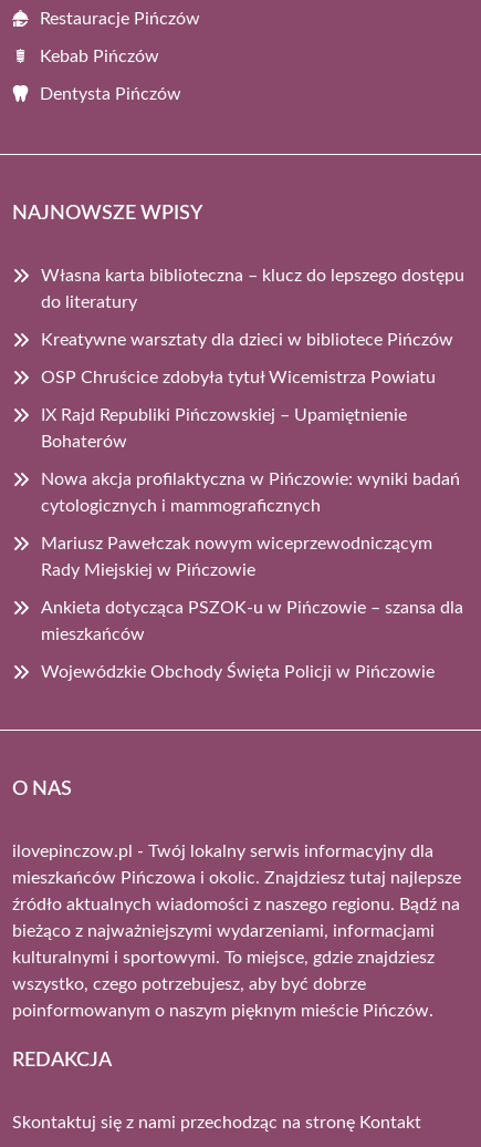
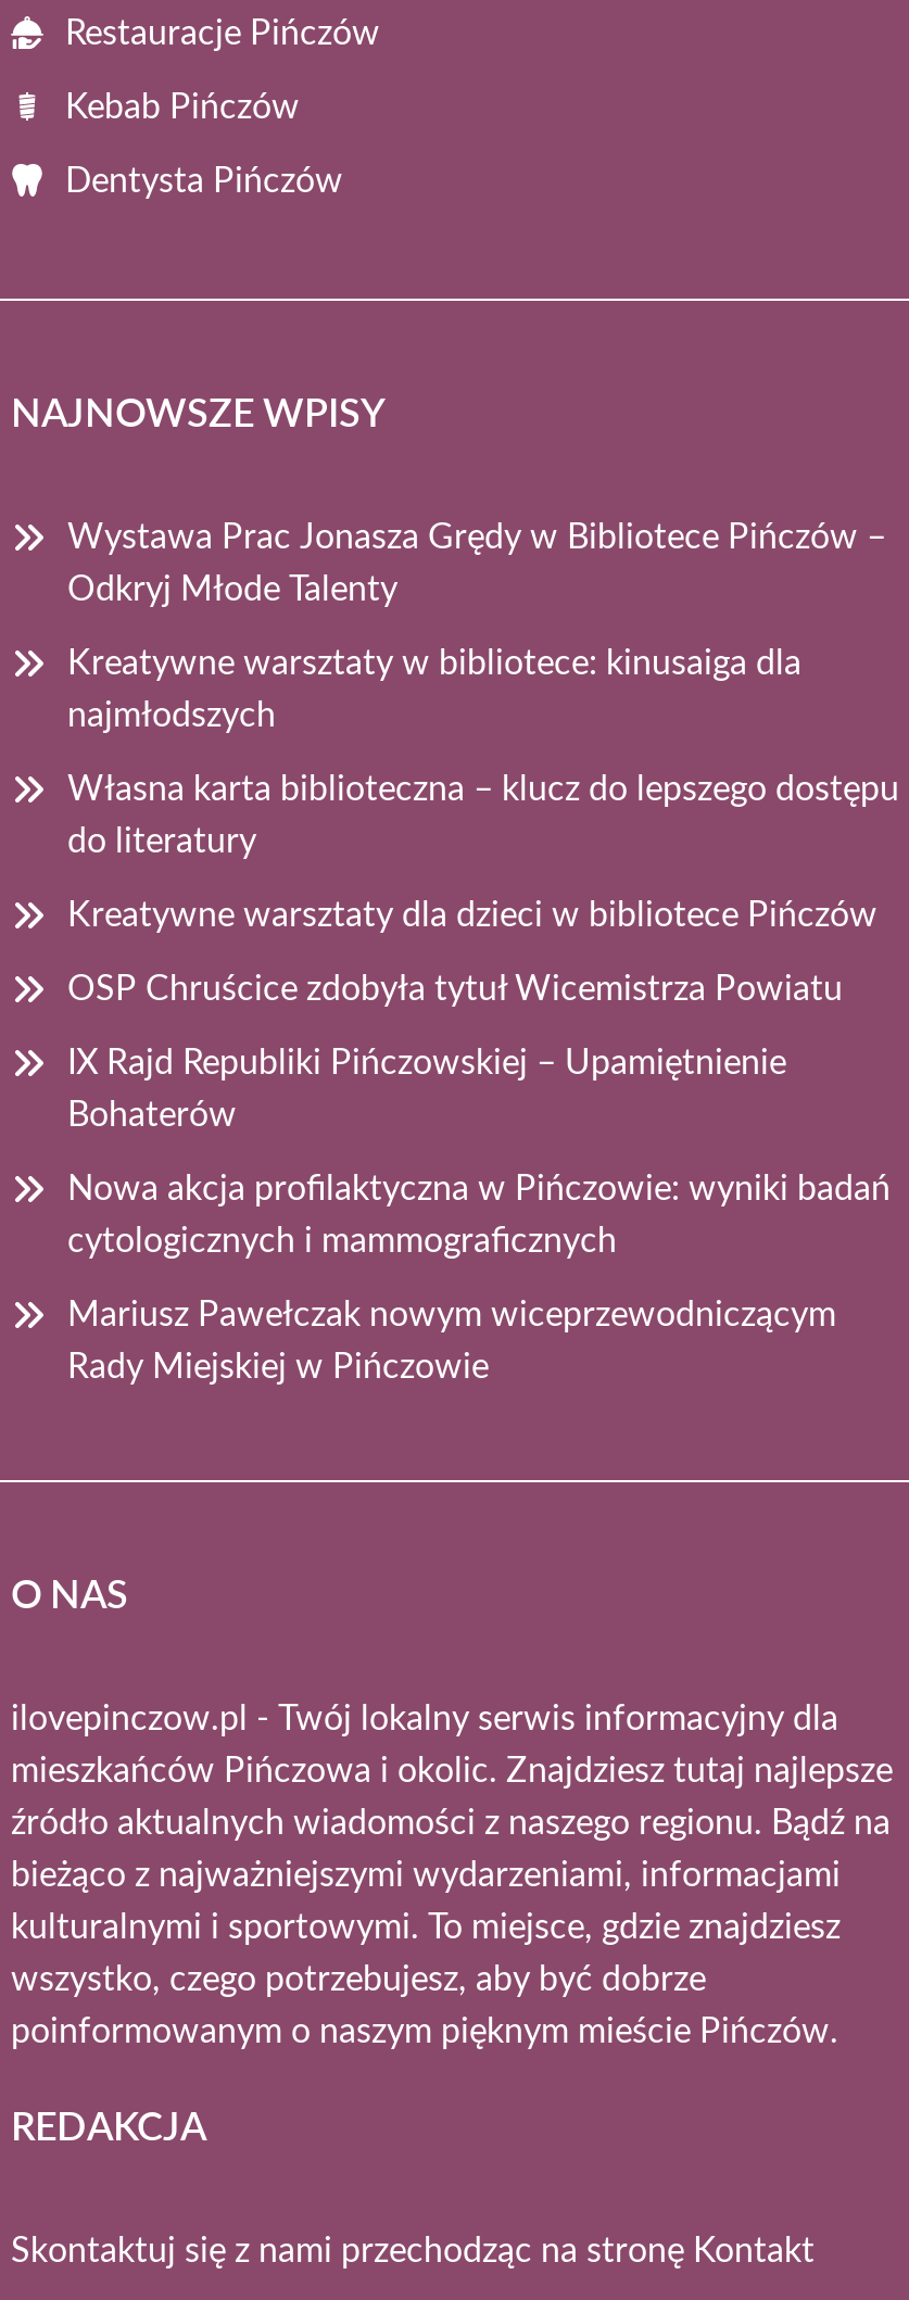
none -> [67,520,886,733] Wystawa Prac Jonasza Grędy w Bibliotece Pińczów – | Odkryj Młode Talenty | Kreatywne warsztaty w bibliotece: kinusaiga dla | najmłodszych
moved [41,267,464,579] -> [67,772,899,1385]: Własna karta biblioteczna – klucz do lepszego dostępu | do literatury | Kreatywne warsztaty dla dzieci w bibliotece Pińczów | ... | Mariusz Pawełczak nowym wiceprzewodniczącym | Rady Miejskiej w Pińczowie
[41,599,463,681] Ankieta dotycząca PSZOK-u w Pińczowie – szansa dla | mieszkańców | Wojewódzkie Obchody Święta Policji w Pińczowie -> none

